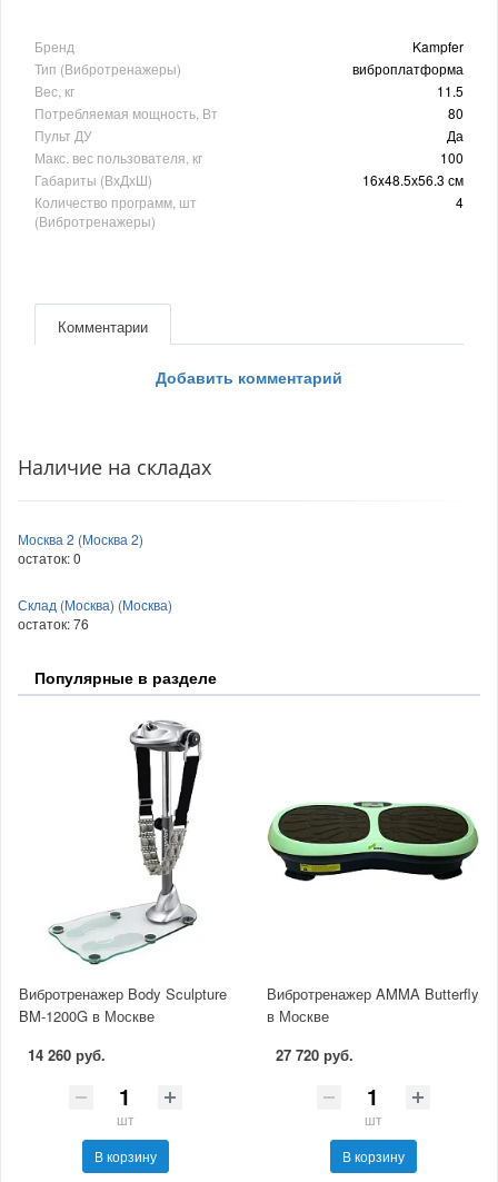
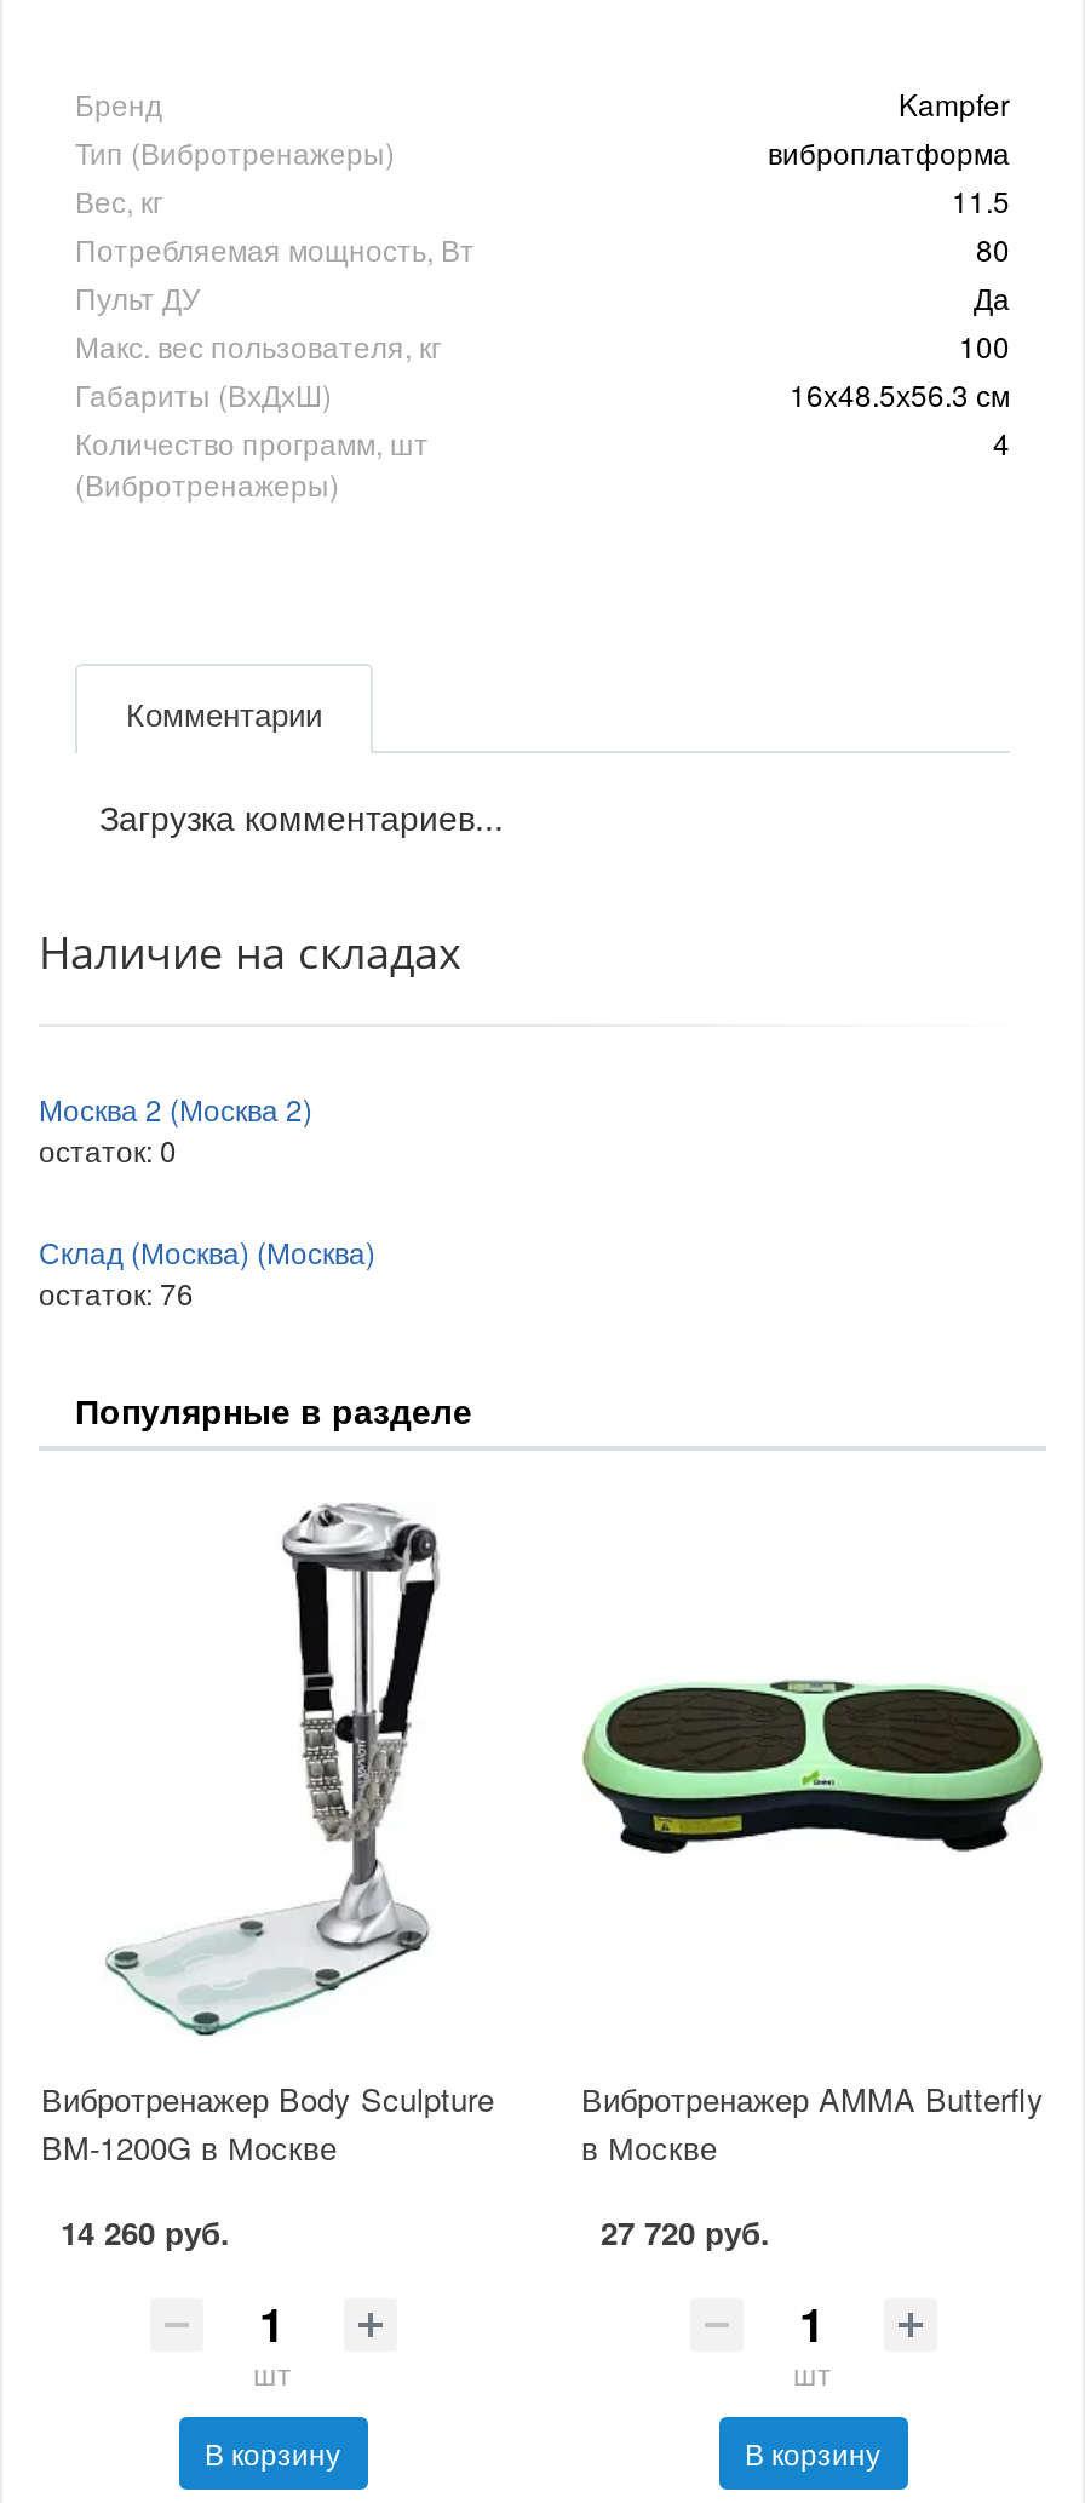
[156,366,342,388] Добавить комментарий -> [99,791,504,840] Загрузка комментариев...

